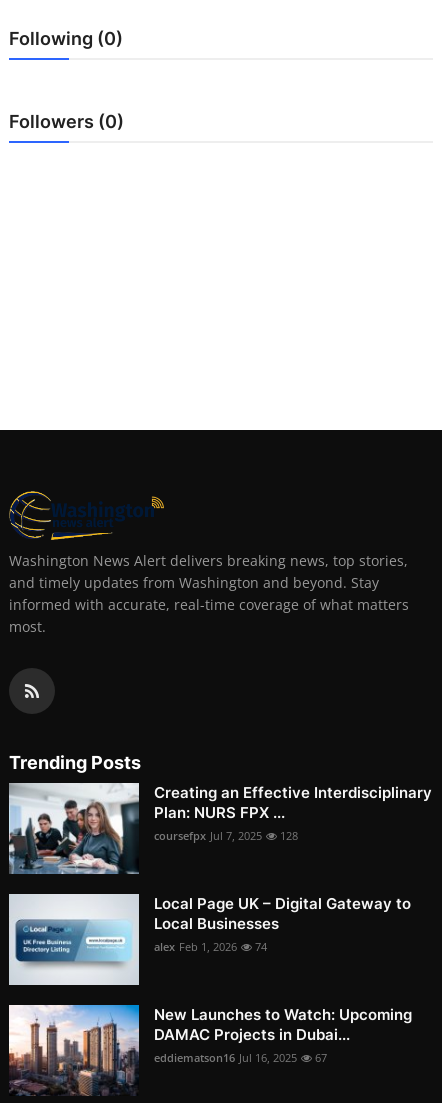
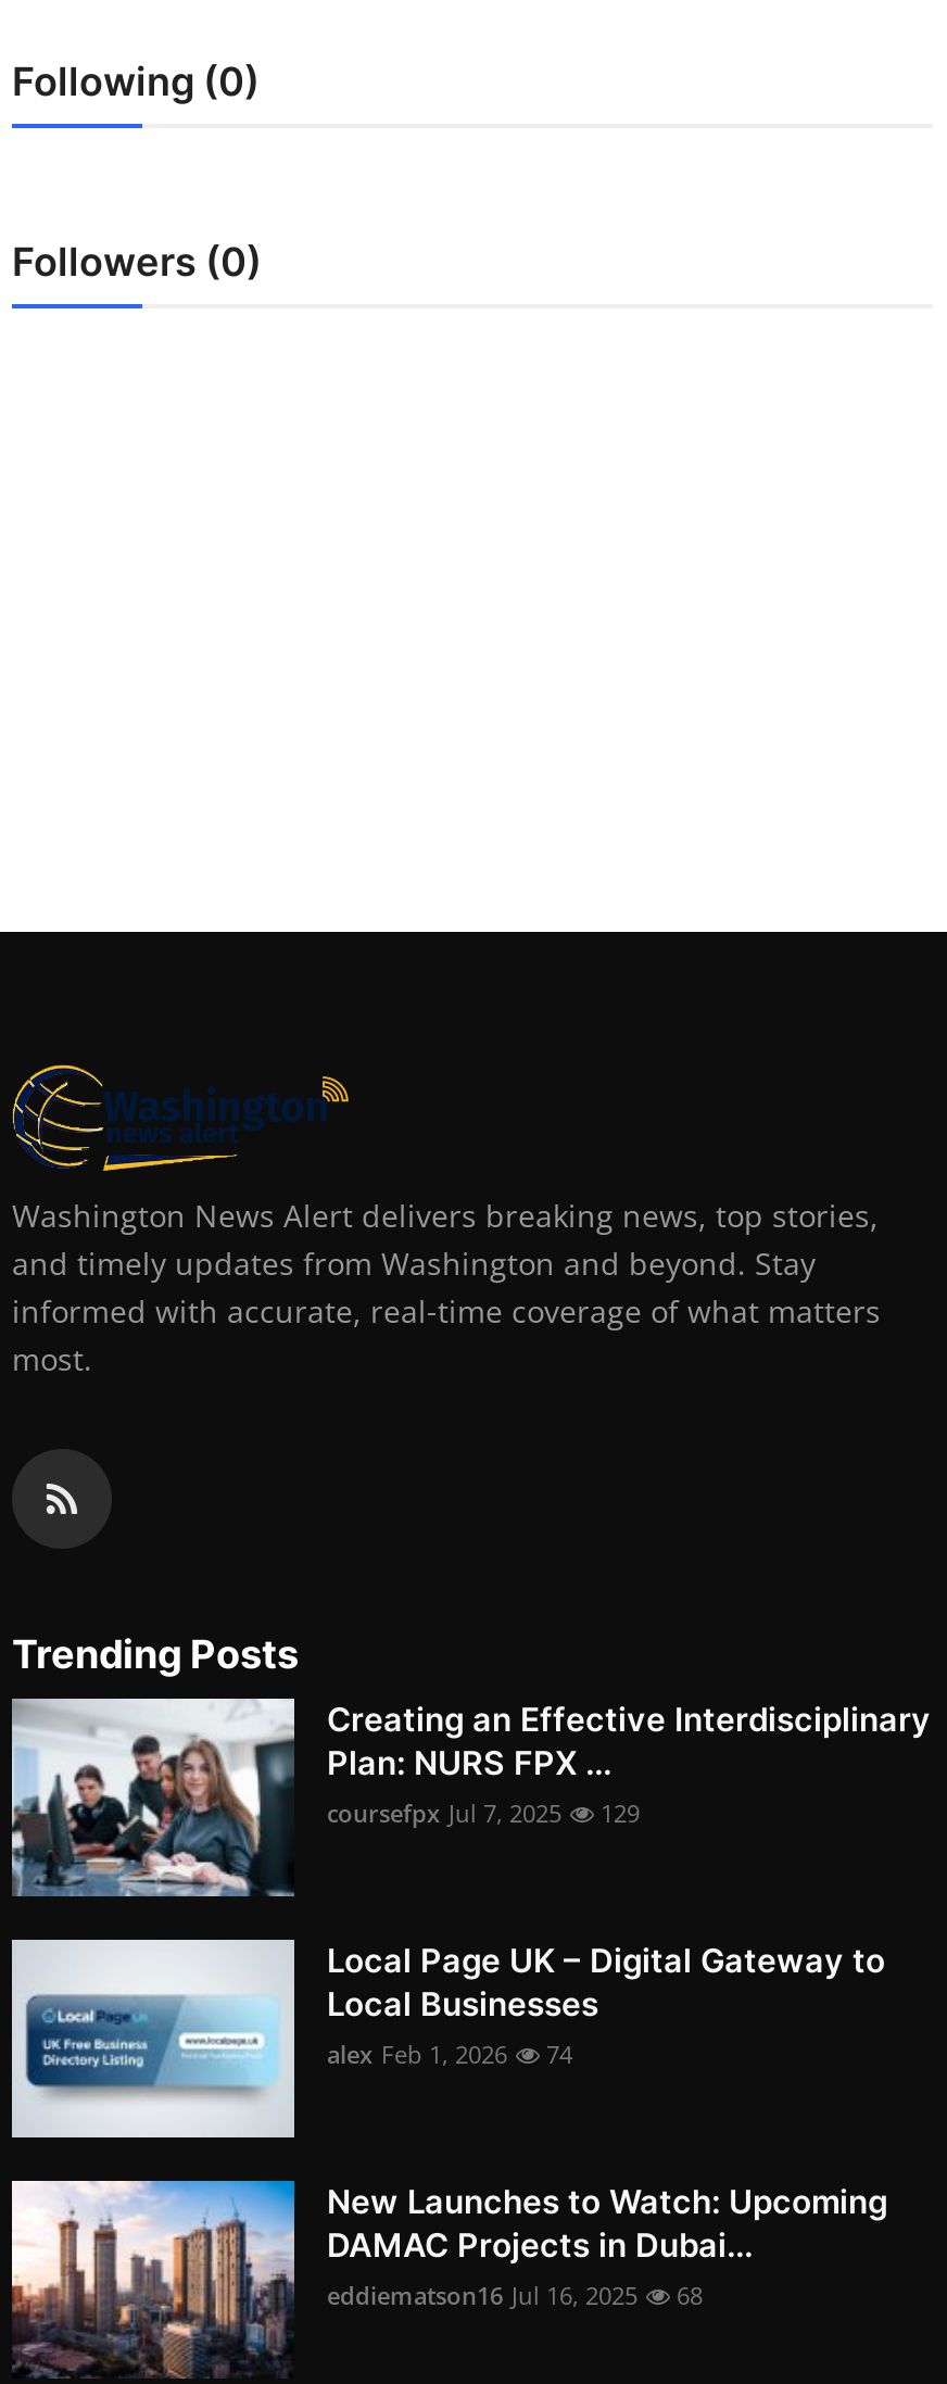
[154,828,298,843] coursefpx Jul 7, 2025 128 -> [327,1796,640,1829] coursefpx Jul 7, 2025 129
[154,1050,327,1065] eddiematson16 Jul 16, 2025 67 -> [327,2279,703,2311] eddiematson16 Jul 16, 2025 68

